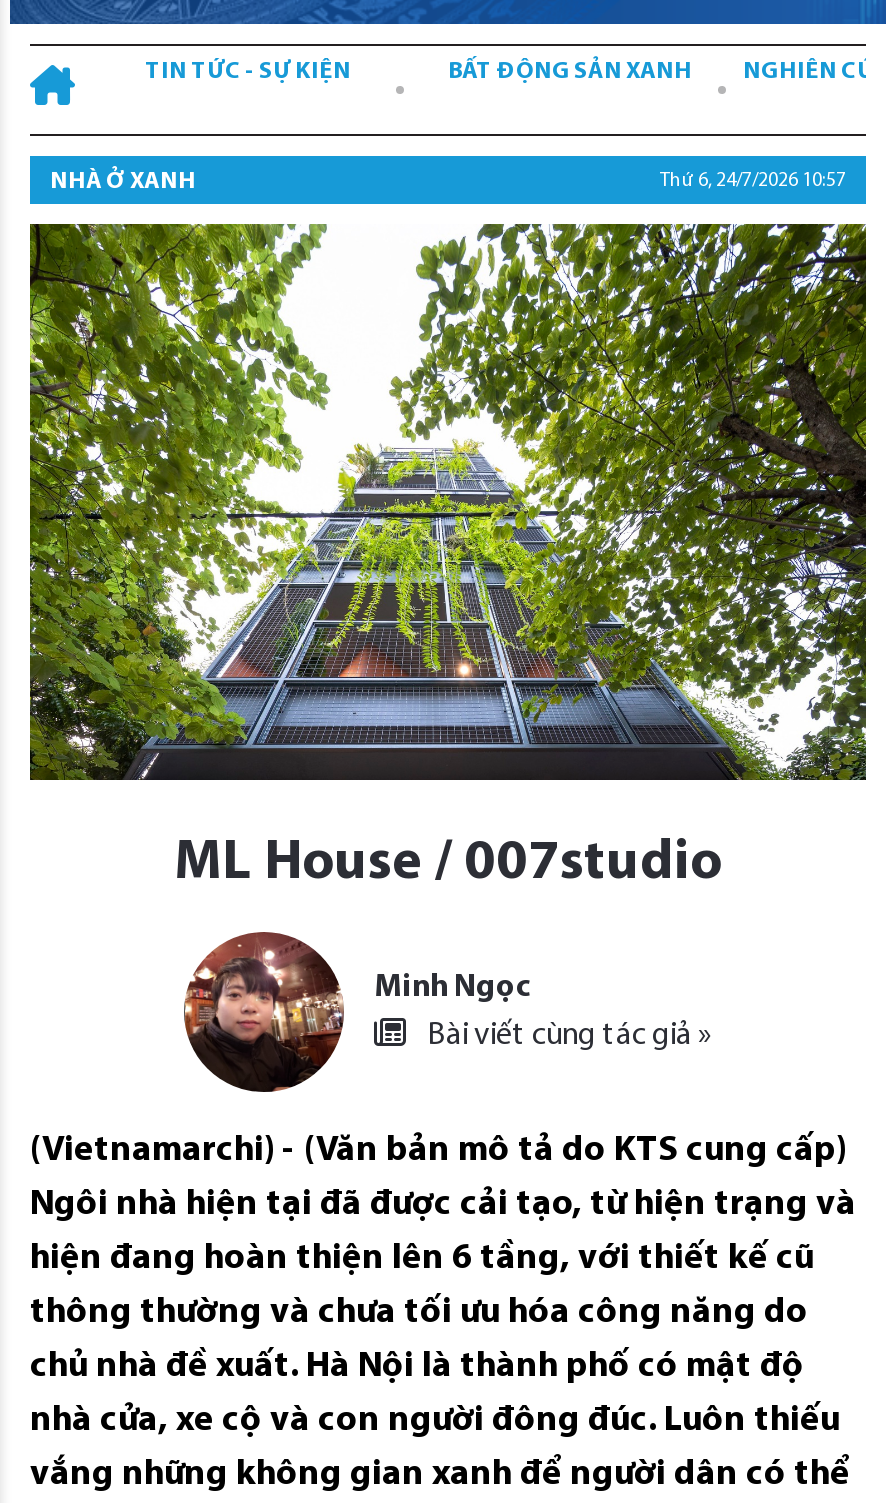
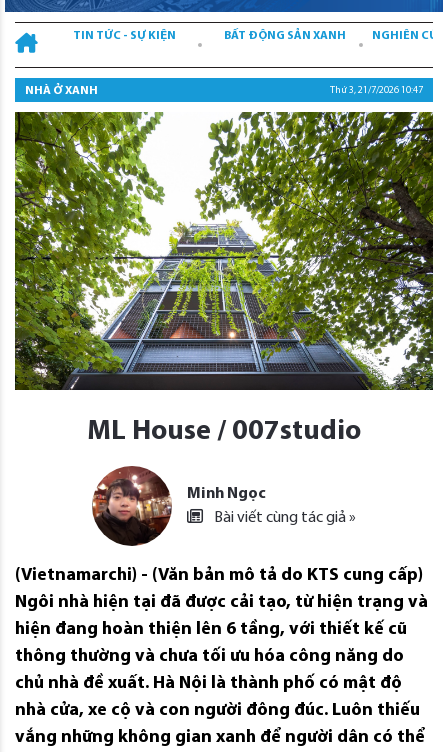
[660,170,846,192] Thứ 6, 24/7/2026 10:57 -> [330,85,423,96] Thứ 3, 21/7/2026 10:47

